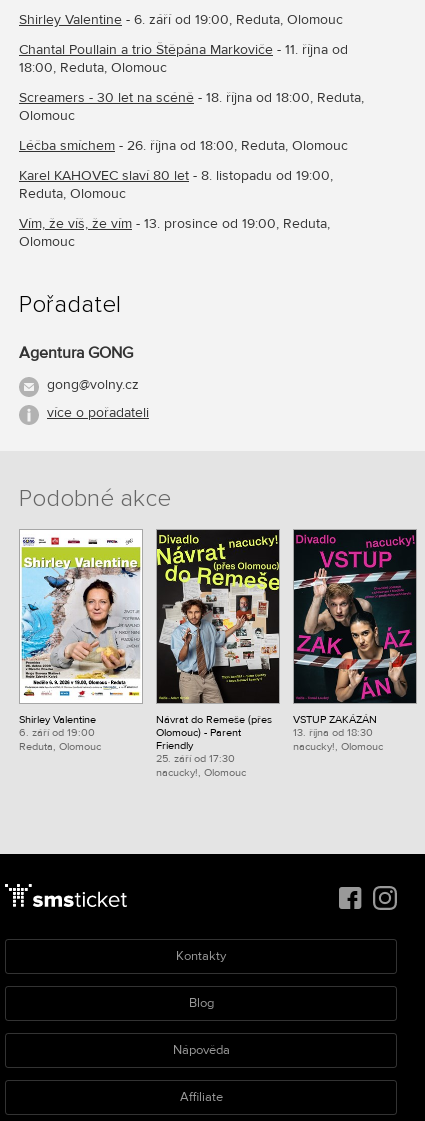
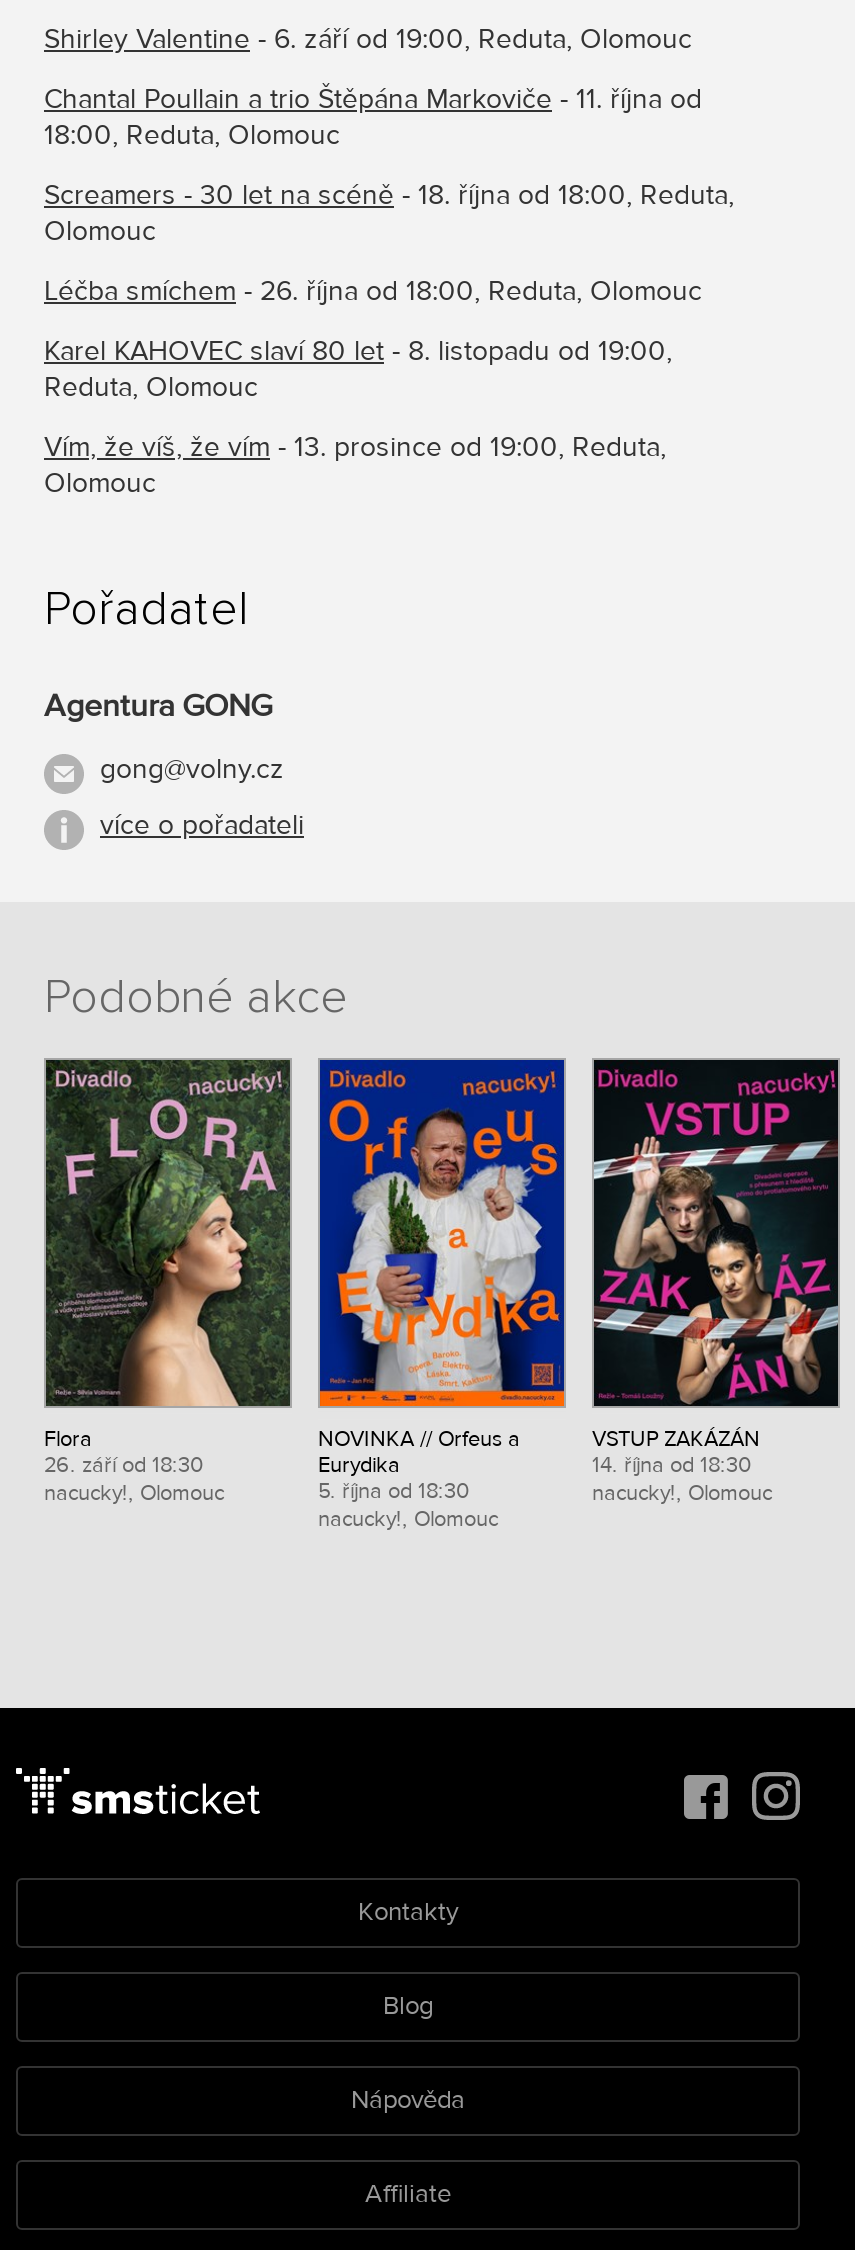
[19,530,142,753] [image] | Shirley Valentine | 6. září od 19:00 | Reduta, Olomouc -> [44,1058,292,1505] [image] | Flora | 26. září od 18:30 | nacucky!, Olomouc
[156,529,280,765] [image] | Návrat do Remeše (přes | Olomouc) - Parent | Friendly | 25. září od 17:30 -> [318,1058,566,1503] [image] | NOVINKA // Orfeus a | Eurydika | 5. října od 18:30
[293,726,373,739] 13. října od 18:30 -> [592,1451,752,1477] 14. října od 18:30

